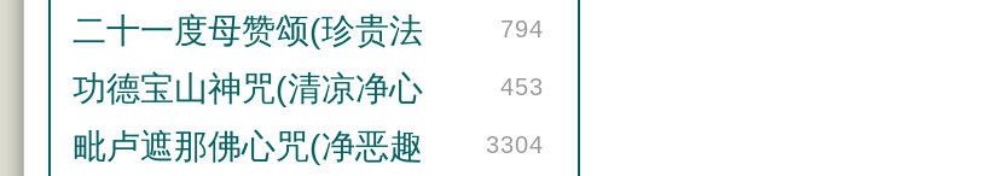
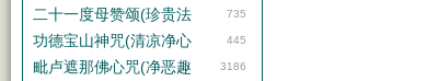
[500,16,544,42] 794 -> [227,8,246,20] 735
[500,74,544,100] 453 -> [227,34,246,46] 445
[486,131,544,158] 3304 -> [220,60,246,72] 3186

